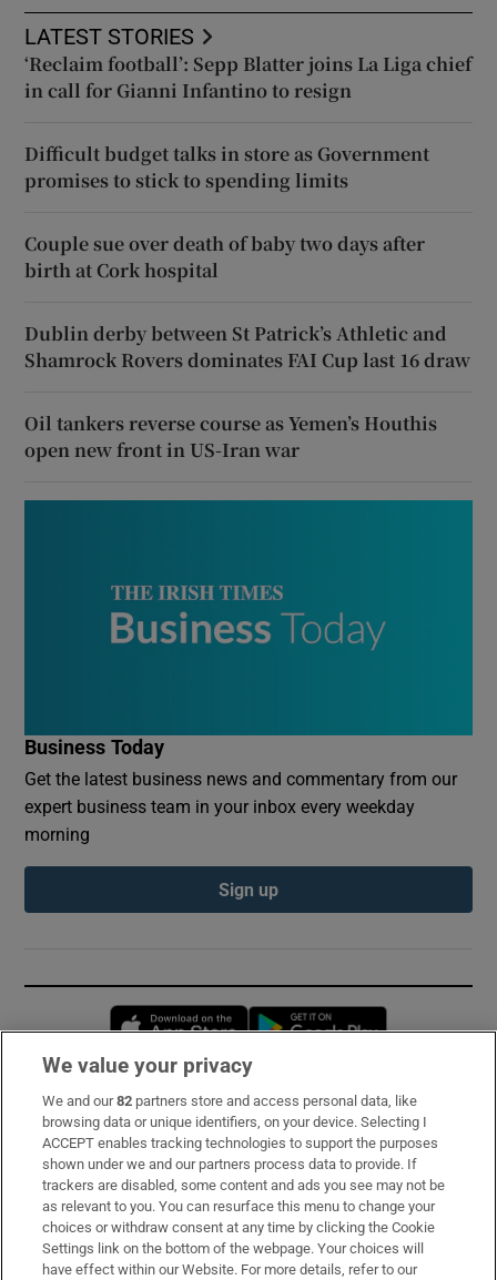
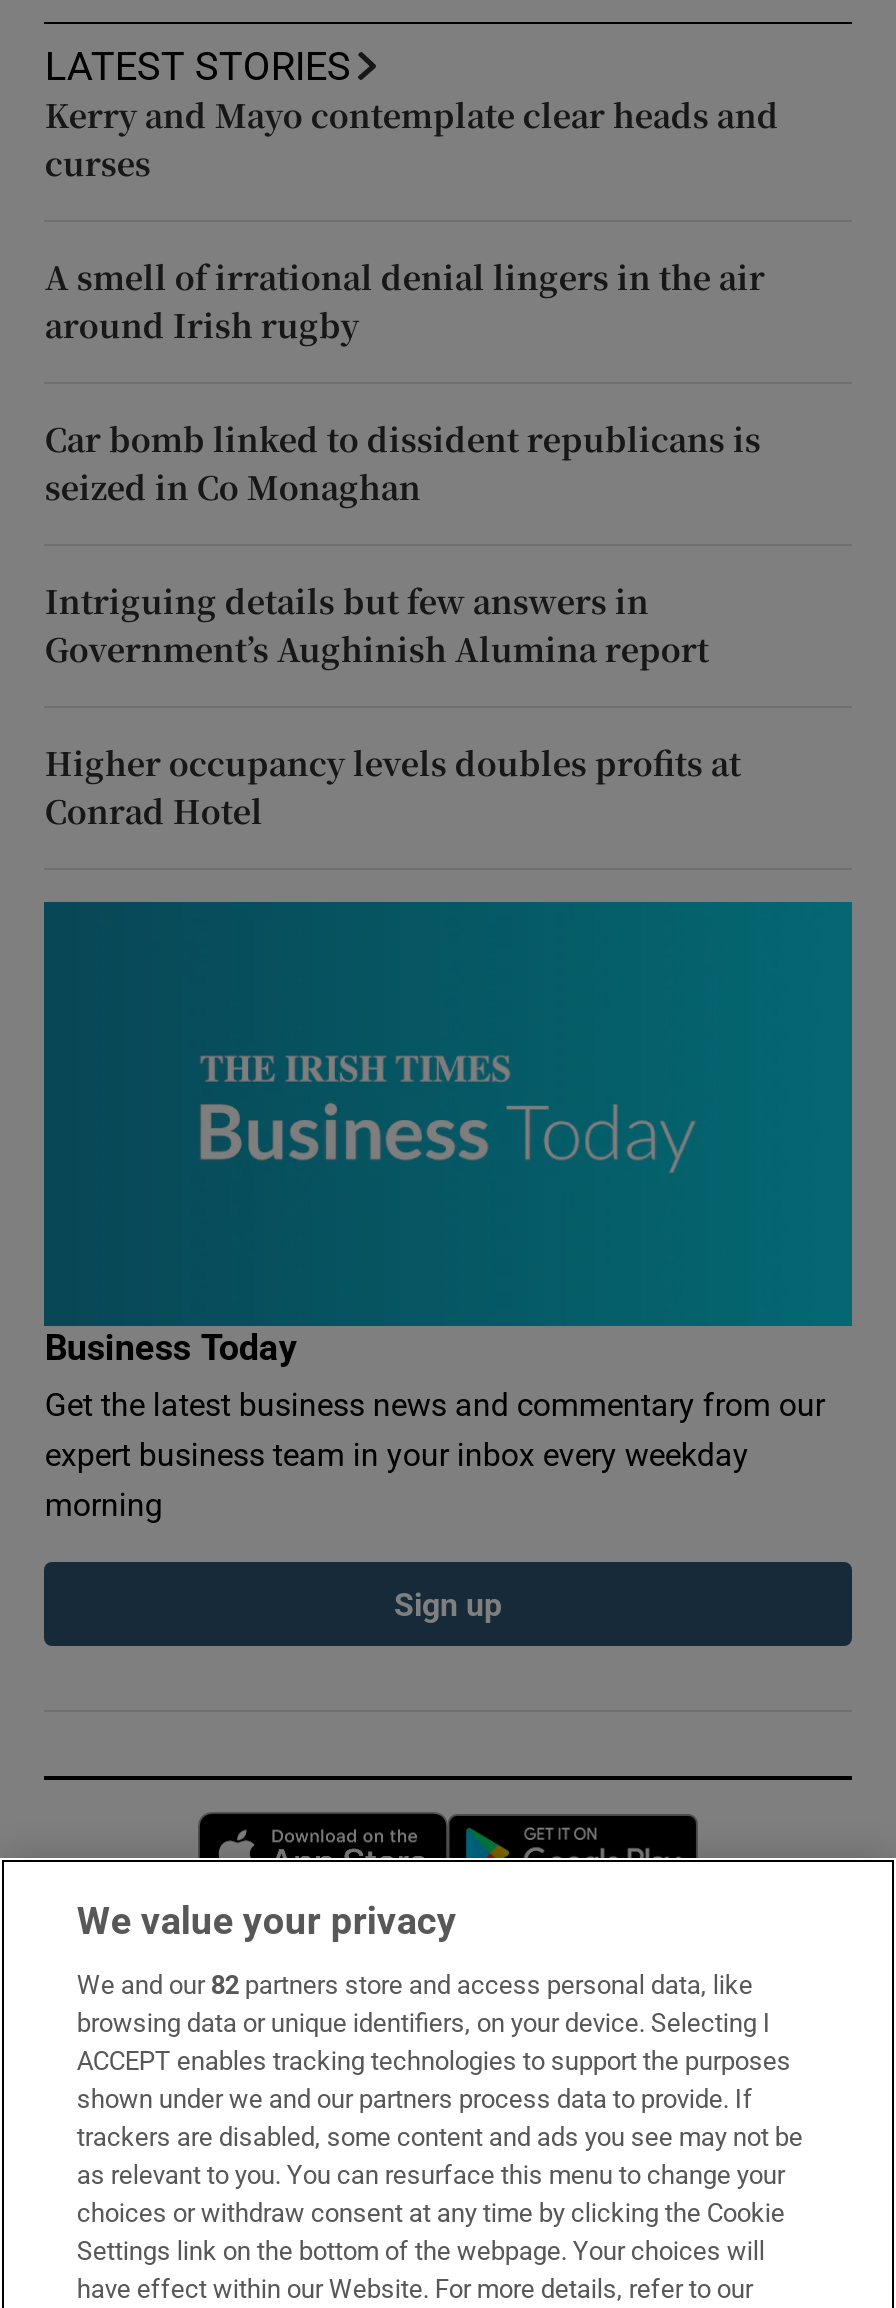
[25,51,472,103] ‘Reclaim football’: Sepp Blatter joins La Liga chief | in call for Gianni Infantino to resign -> [45,92,779,186] Kerry and Mayo contemplate clear heads and | curses
[25,141,430,193] Difficult budget talks in store as Government | promises to stick to spending limits -> [45,254,765,348] A smell of irrational denial lingers in the air | around Irish rugby
[25,231,425,283] Couple sue over death of baby two days after | birth at Cork hospital -> [45,416,761,510] Car bomb linked to dissident republicans is | seized in Co Monaghan
[25,320,471,373] Dublin derby between St Patrick’s Athletic and | Shamrock Rovers dominates FAI Cup last 16 draw -> [45,578,709,672] Intriguing details but few answers in | Government’s Aughinish Alumina report
[25,410,438,462] Oil tankers reverse course as Yemen’s Houthis | open new front in US-Iran war -> [45,740,741,834] Higher occupancy levels doubles profits at | Conrad Hotel

